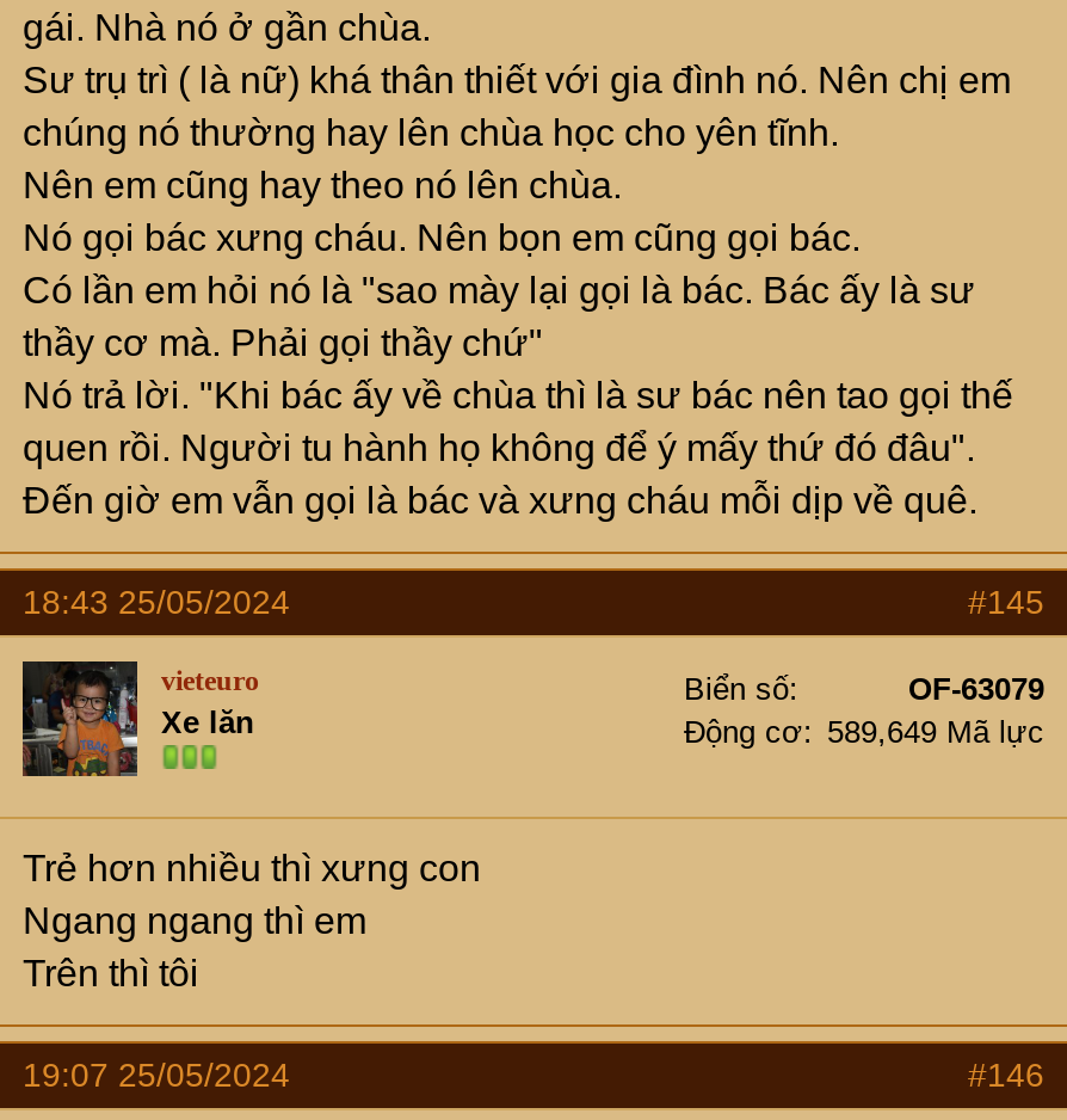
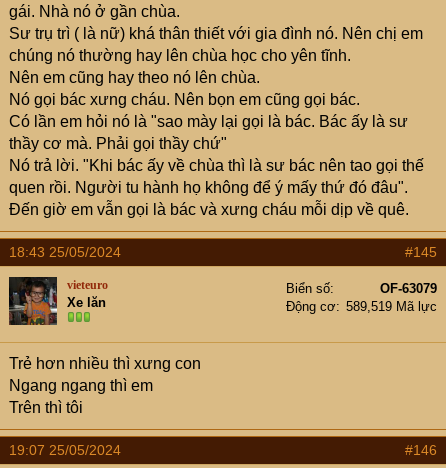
[684,714,1044,750] Động cơ 589,649 Mã lực -> [286,299,437,314] Động cơ 589,519 Mã lực

